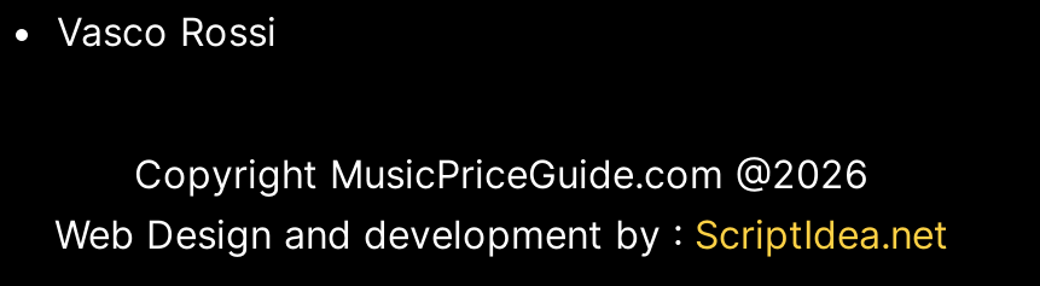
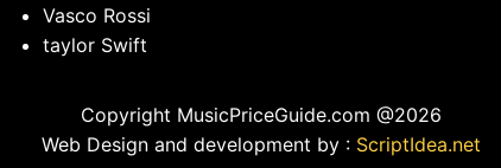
none -> [43,33,147,56] taylor Swift

